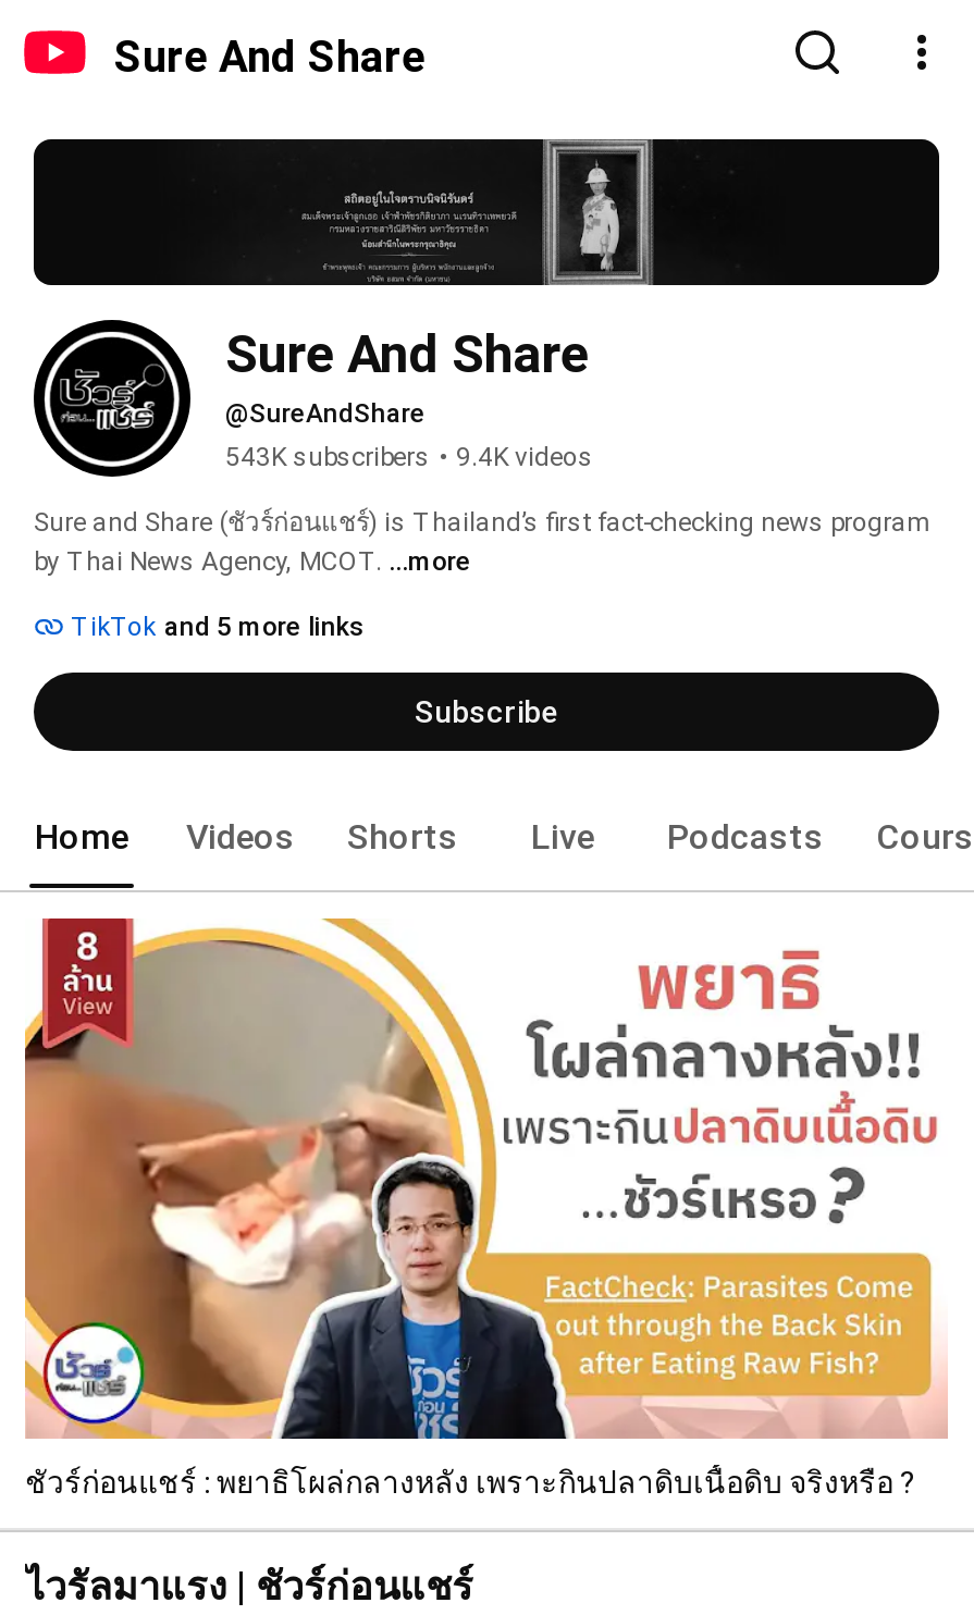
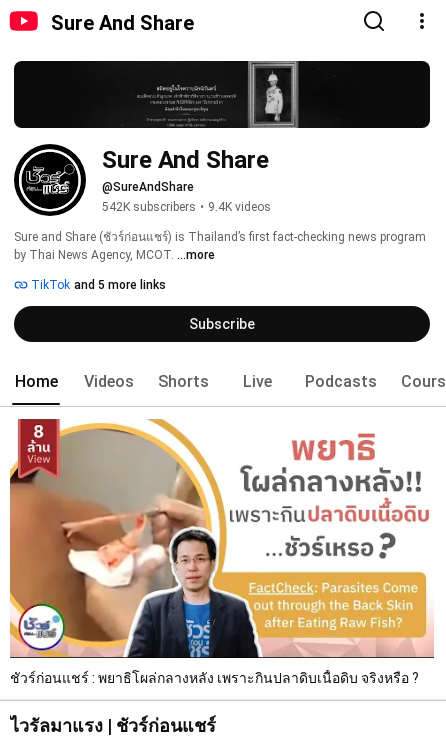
[225,442,593,472] 543K subscribers • 9.4K videos -> [102,200,271,214] 542K subscribers • 9.4K videos

